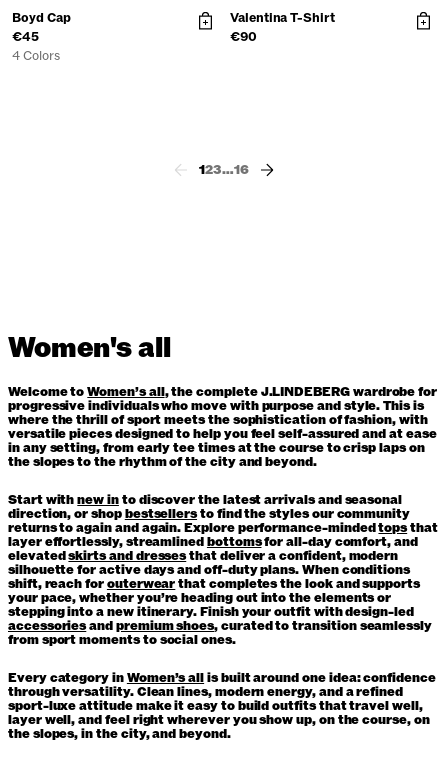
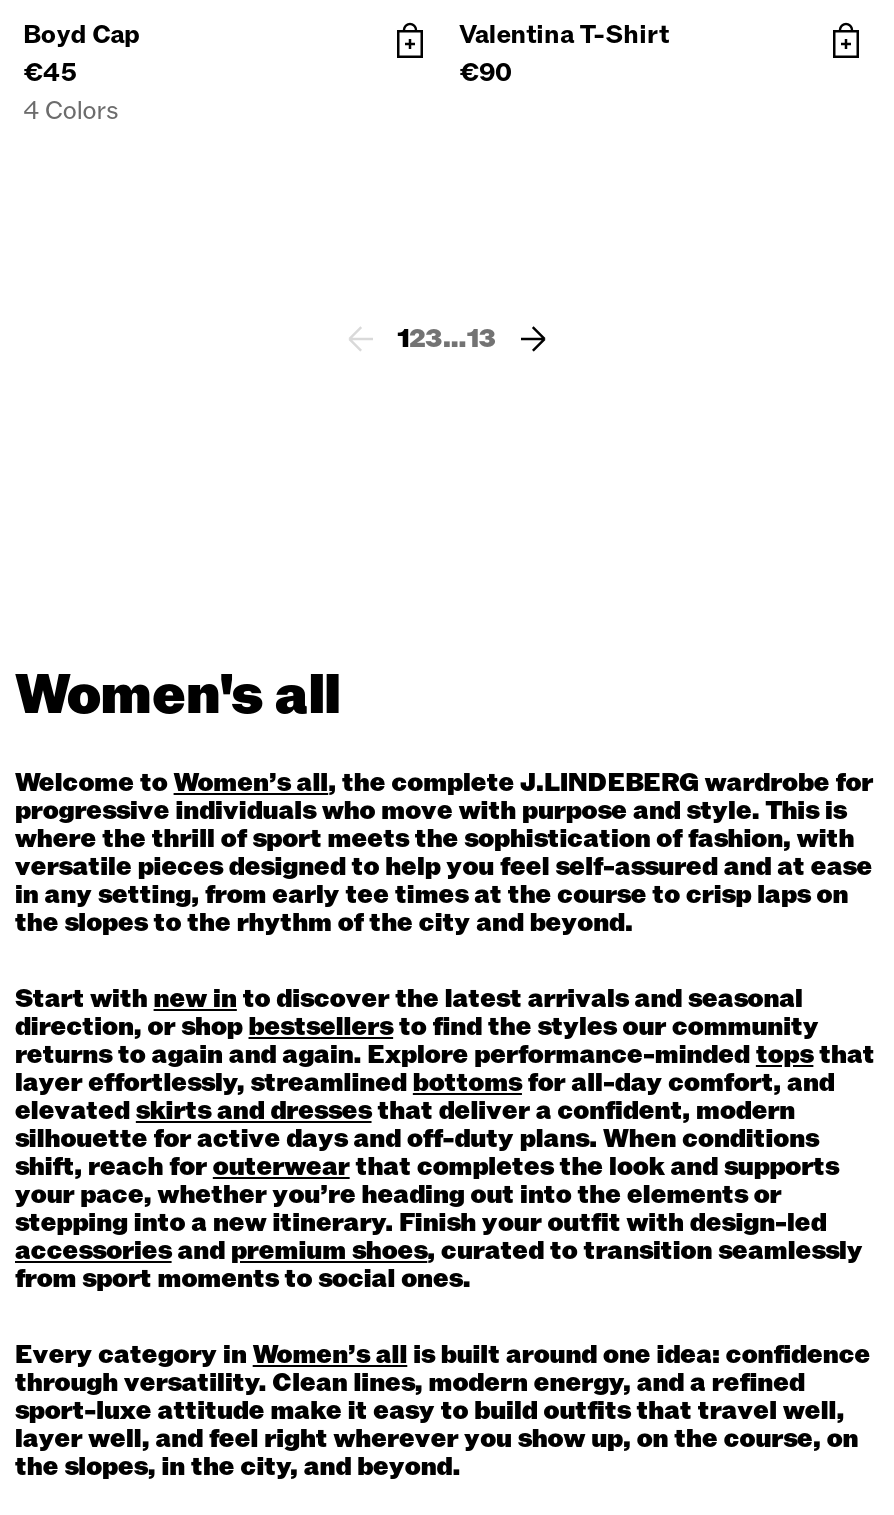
[199,161,249,179] 123…16 -> [397,321,497,357] 123…13

